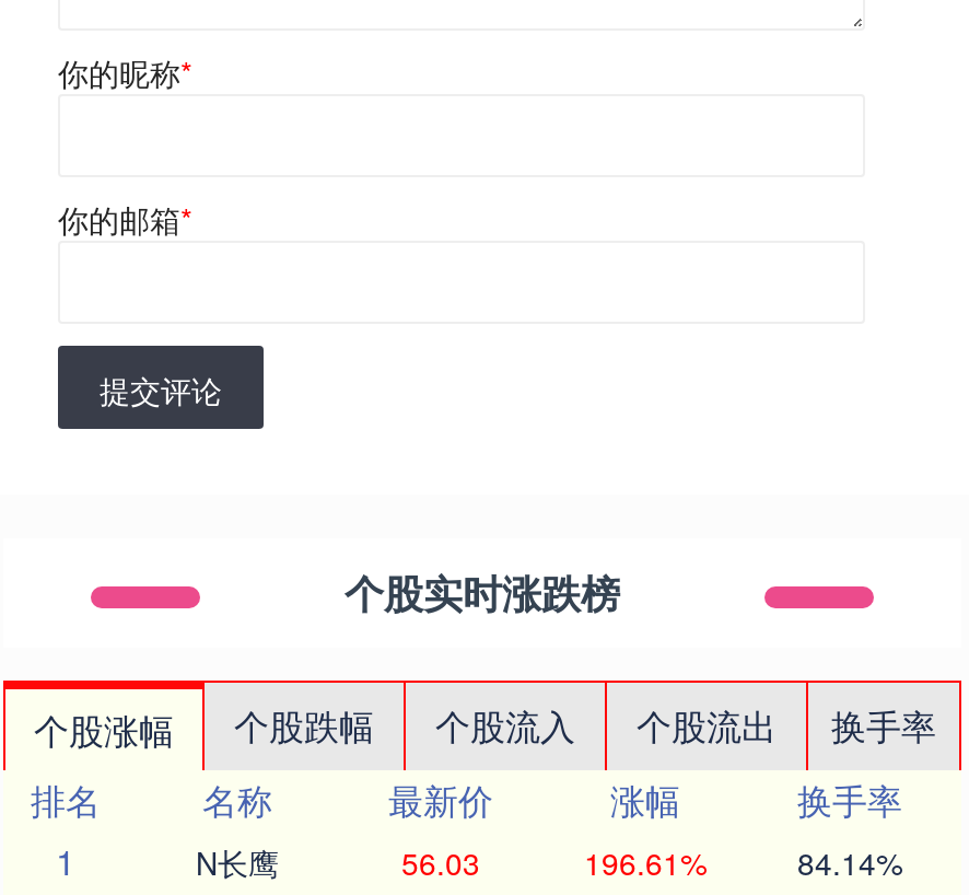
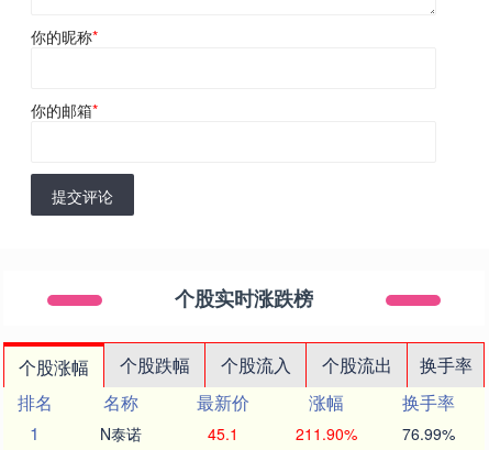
[196,841,279,884] N长鹰 -> [100,423,142,445] N泰诺
[401,841,480,884] 56.03 -> [208,423,238,445] 45.1
[584,841,707,884] 196.61% -> [295,423,357,445] 211.90%
[797,841,902,884] 84.14% -> [402,423,455,445] 76.99%

